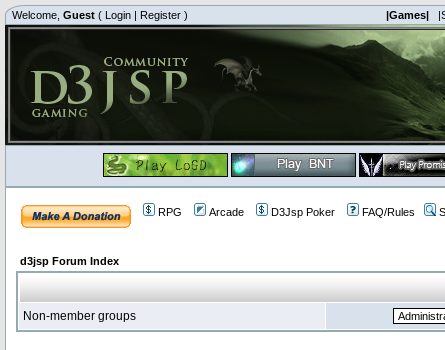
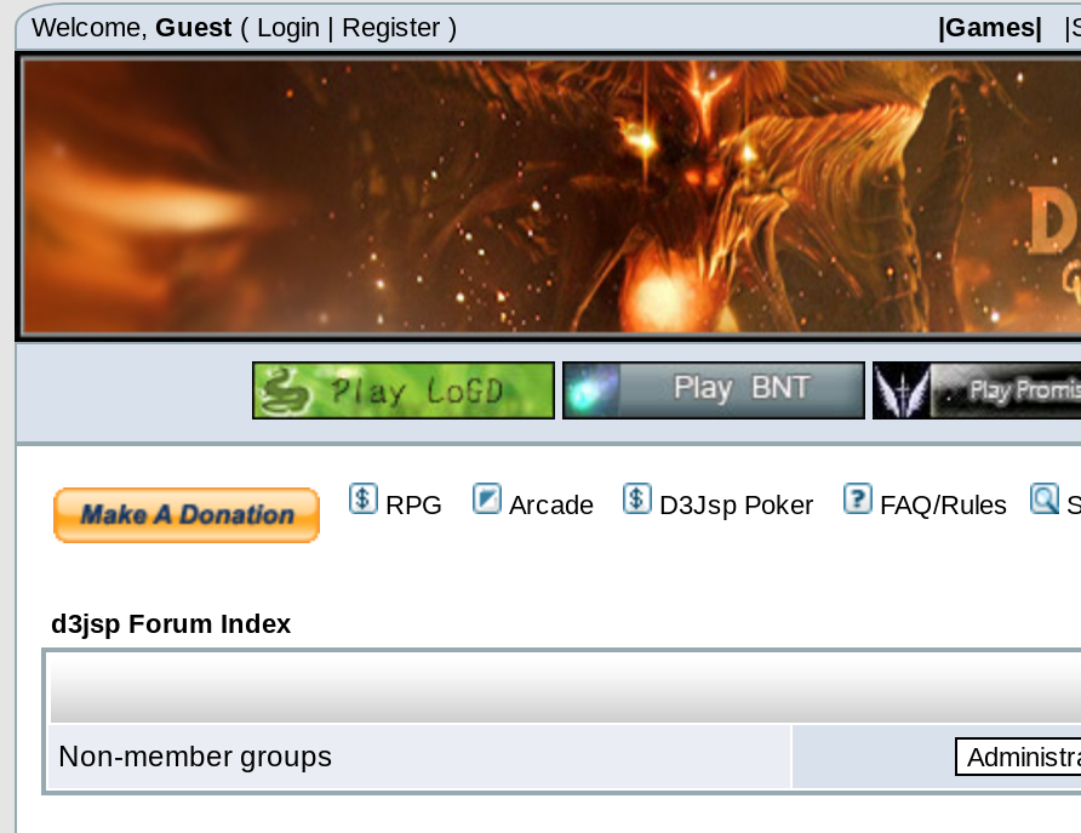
[9,24,442,141] [image] -> [22,49,1074,335] [image]

